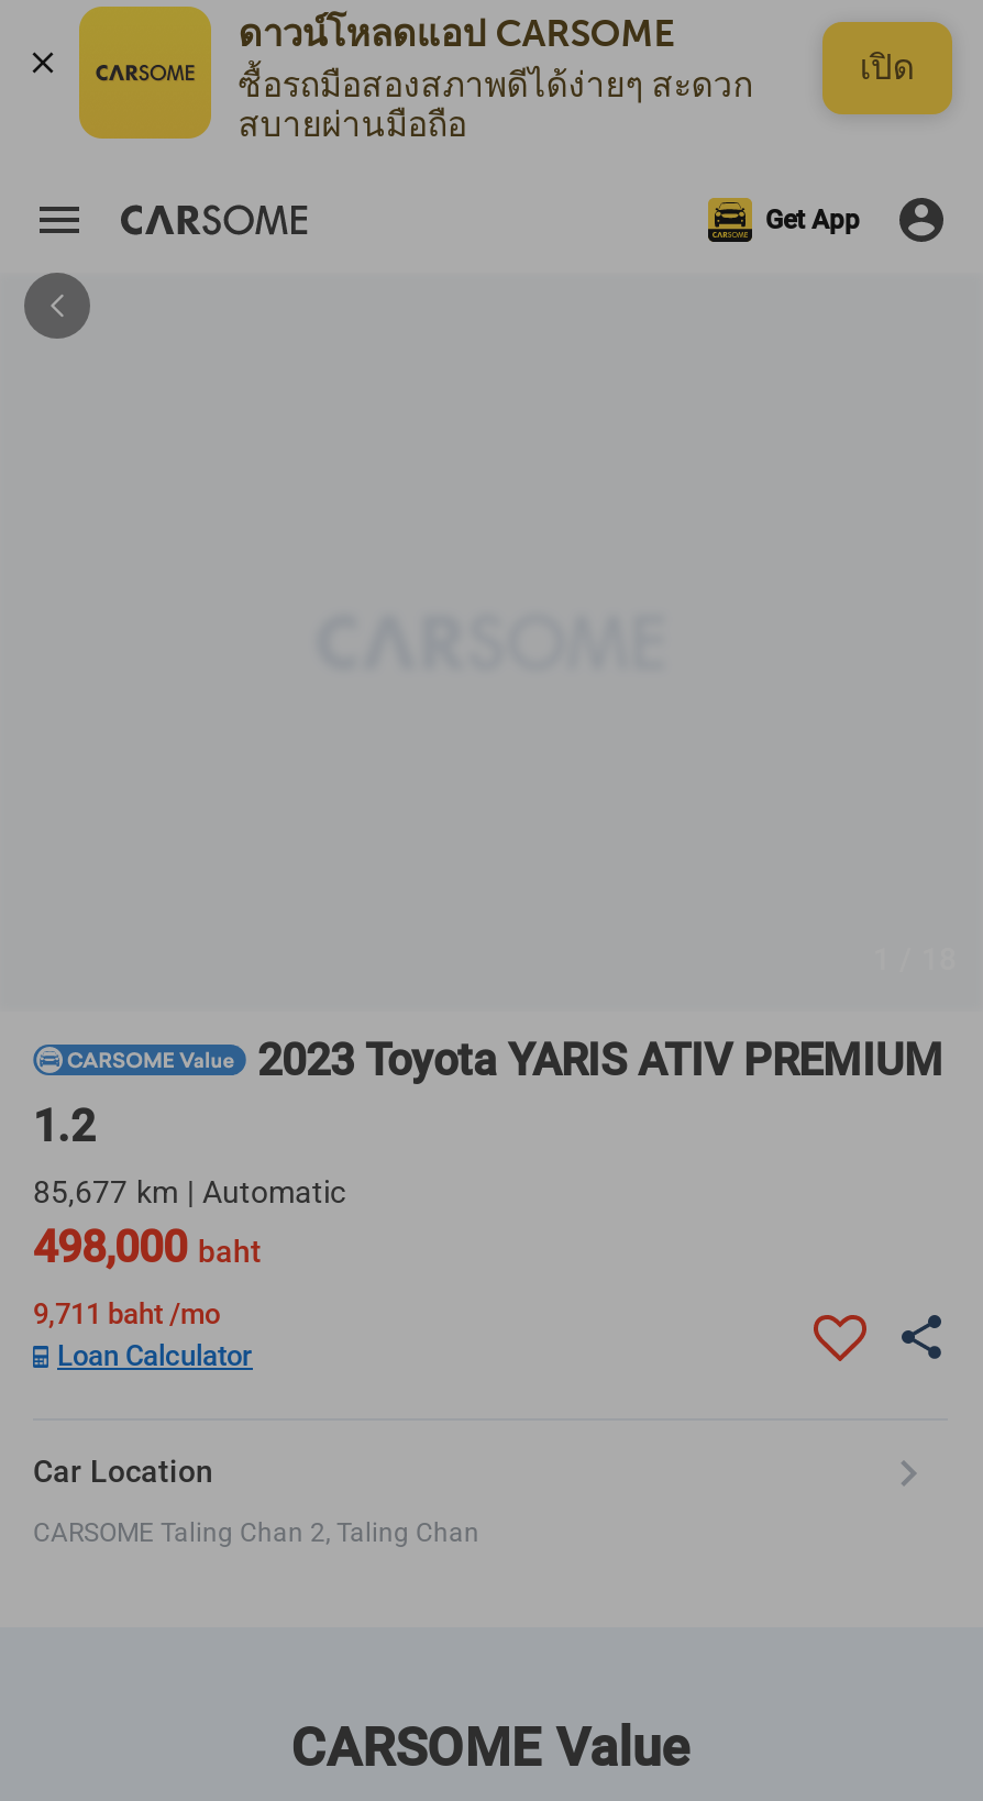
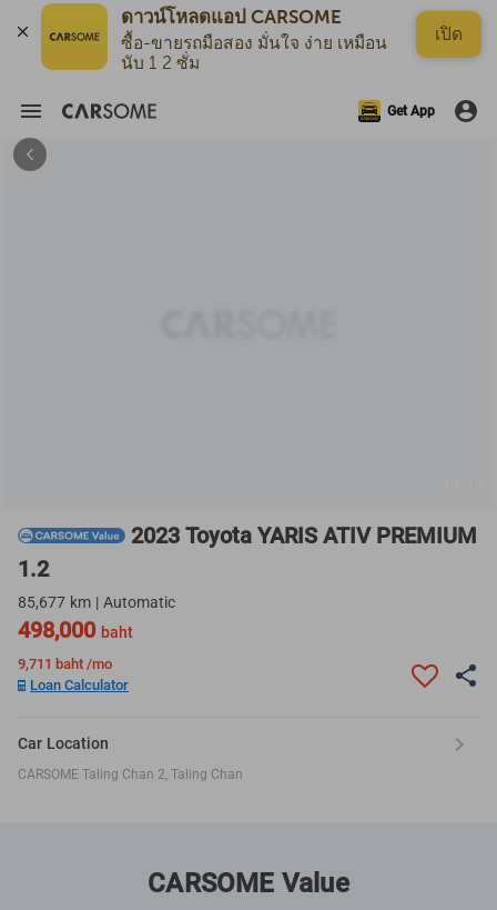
[238,67,753,146] ซื้อรถมือสองสภาพดีได้ง่ายๆ สะดวก | สบายผ่านมือถือ -> [121,34,387,74] ซื้อ-ขายรถมือสอง มั่นใจ ง่าย เหมือน | นับ 1 2 ซั่ม

